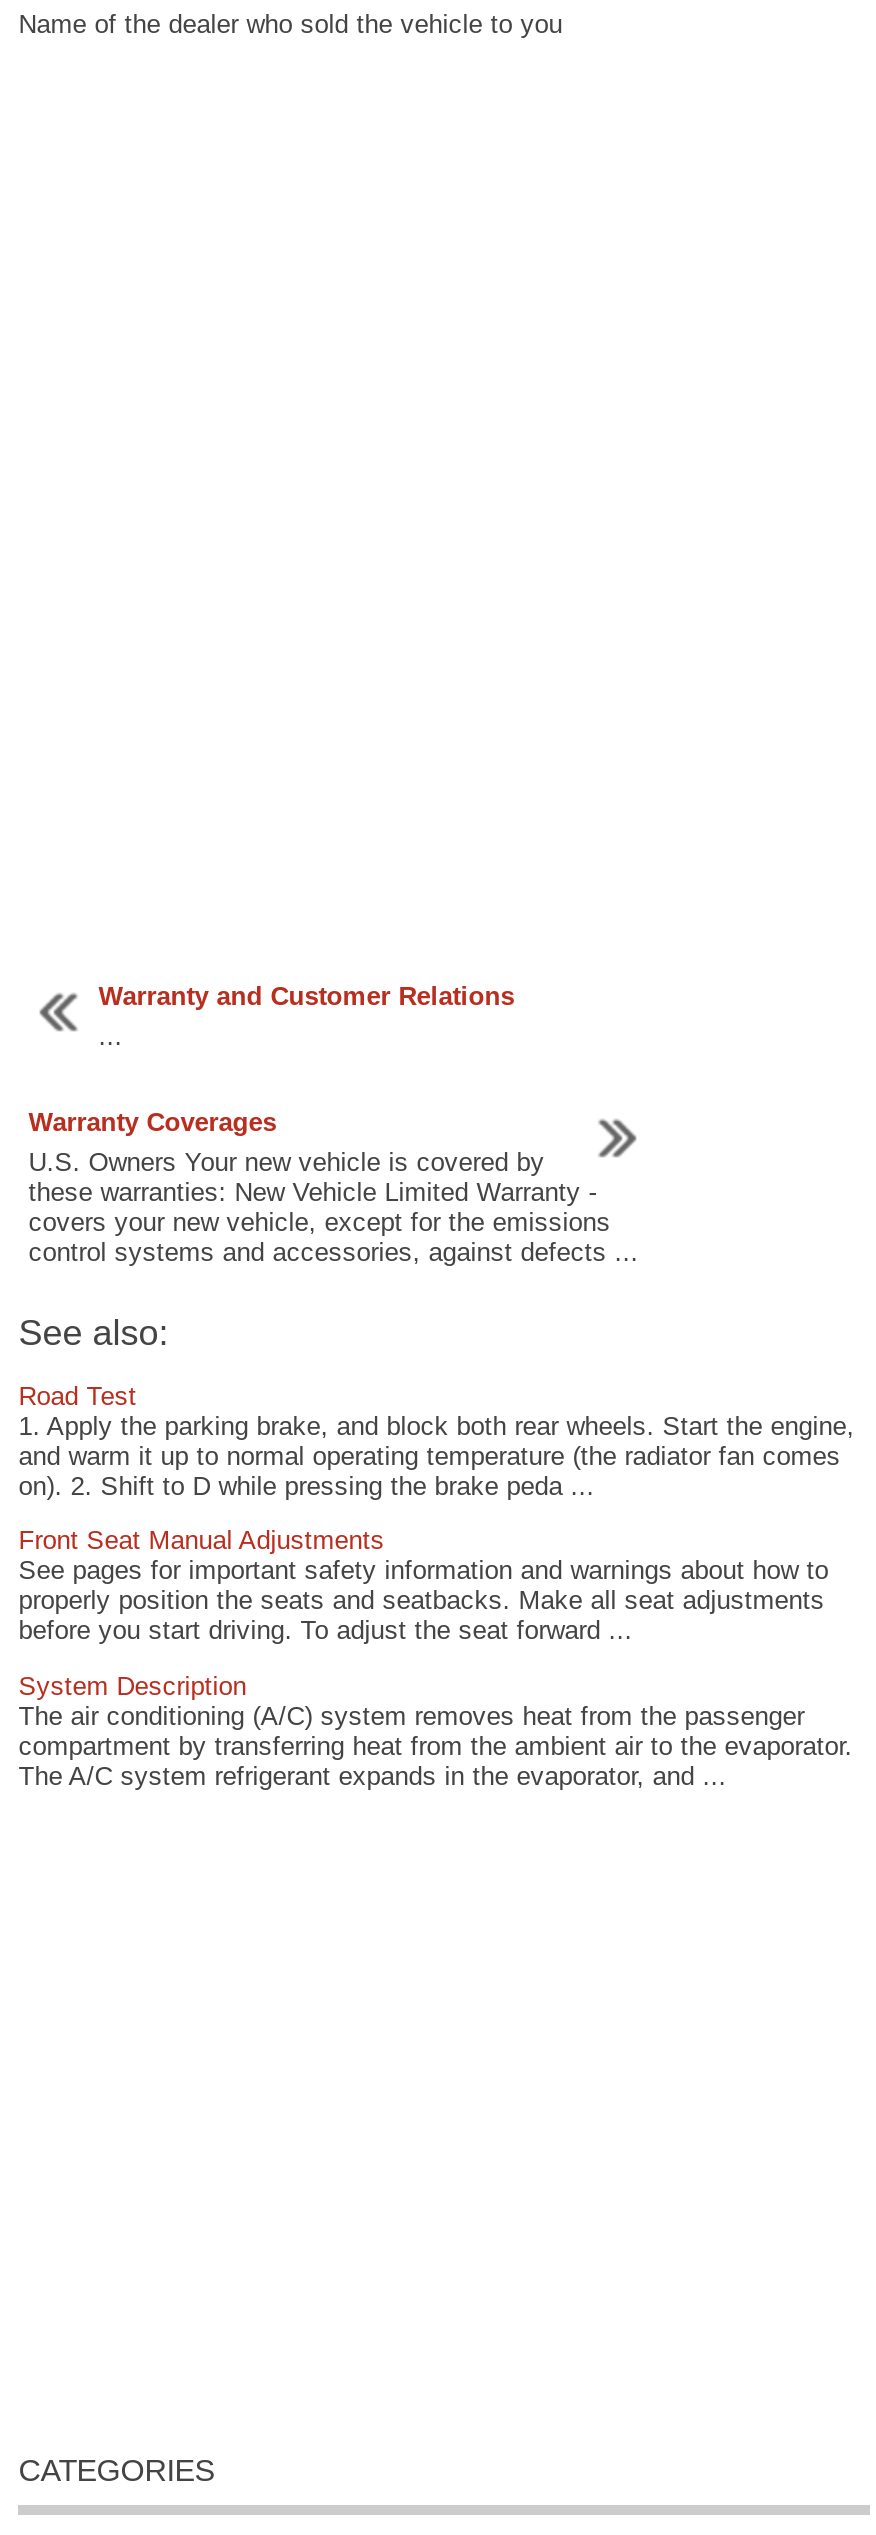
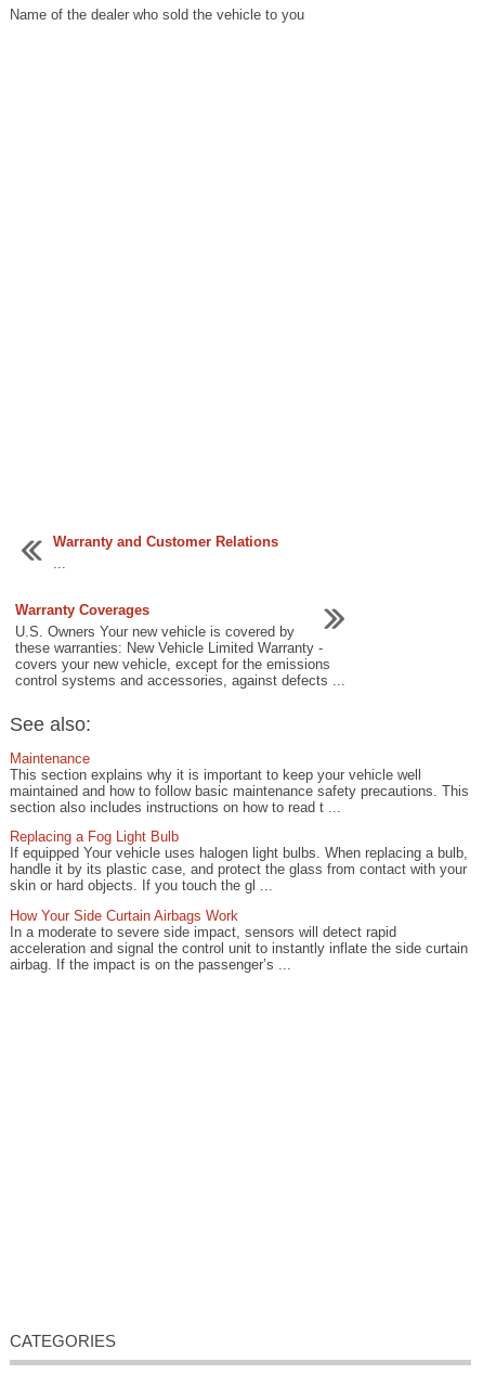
[18,1380,854,1500] Road Test | 1. Apply the parking brake, and block both rear wheels. Start the engine, | and warm it up to normal operating temperature (the radiator fan comes | on). 2. Shift to D while pressing the brake peda ... -> [10,750,469,815] Maintenance | This section explains why it is important to keep your vehicle well | maintained and how to follow basic maintenance safety precautions. This | section also includes instructions on how to read t ...
[18,1526,828,1646] Front Seat Manual Adjustments | See pages for important safety information and warnings about how to | properly position the seats and seatbacks. Make all seat adjustments | before you start driving. To adjust the seat forward ... -> [10,829,468,894] Replacing a Fog Light Bulb | If equipped Your vehicle uses halogen light bulbs. When replacing a bulb, | handle it by its plastic case, and protect the glass from contact with your | skin or hard objects. If you touch the gl ...
[18,1671,852,1791] System Description | The air conditioning (A/C) system removes heat from the passenger | compartment by transferring heat from the ambient air to the evaporator. | The A/C system refrigerant expands in the evaporator, and ... -> [10,908,468,973] How Your Side Curtain Airbags Work | In a moderate to severe side impact, sensors will detect rapid | acceleration and signal the control unit to instantly inflate the side curtain | airbag. If the impact is on the passenger’s ...

